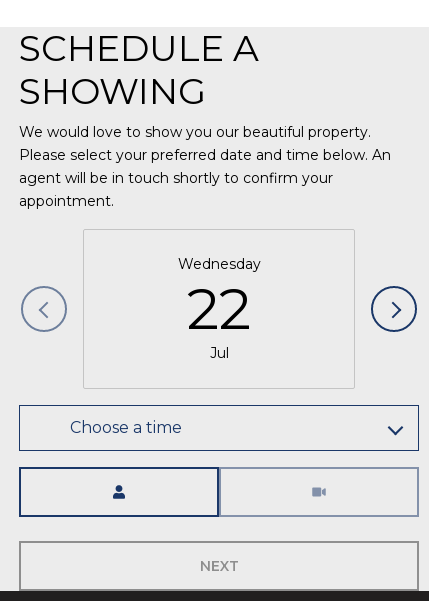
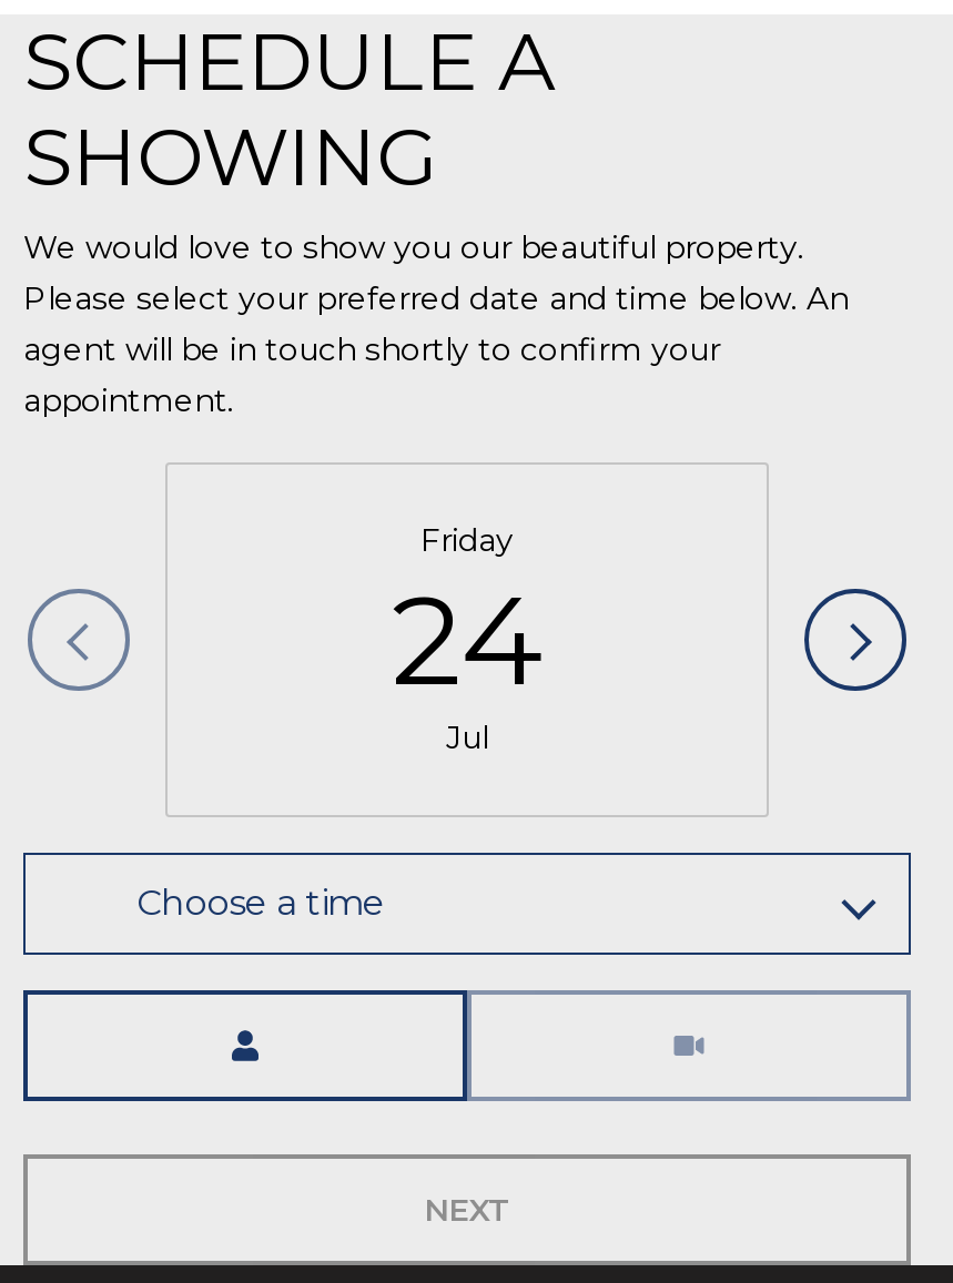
[177,255,260,343] Wednesday | 22 -> [392,520,543,715] Friday | 24

